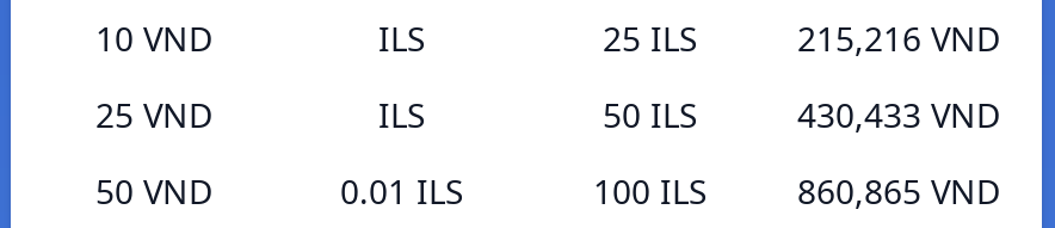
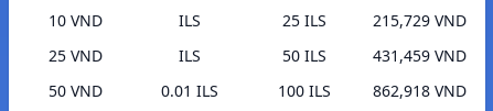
[797,16,1000,61] 215,216 VND -> [372,10,466,31] 215,729 VND
[797,92,1000,138] 430,433 VND -> [372,45,466,66] 431,459 VND
[593,169,1000,214] 100 ILS 860,865 VND -> [278,80,466,101] 100 ILS 862,918 VND

